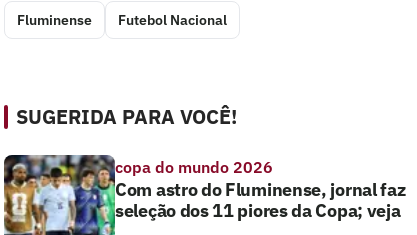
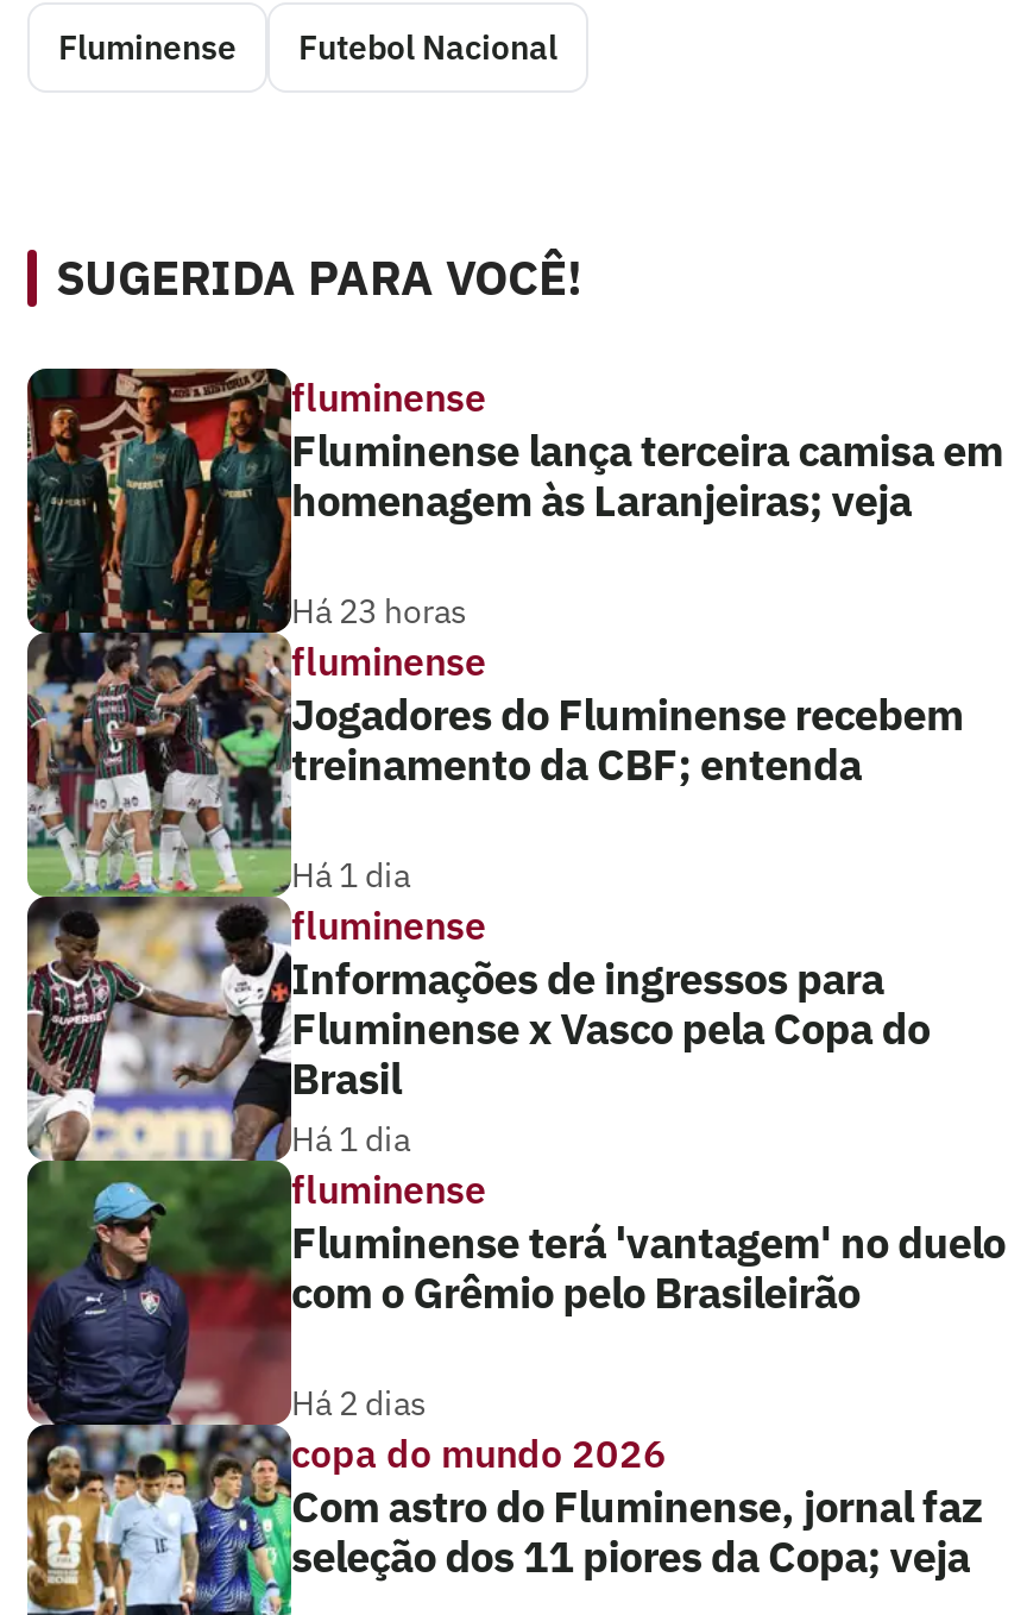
none -> [25,366,1006,1427] [image] | fluminense | Fluminense lança terceira camisa em | homenagem às Laranjeiras; veja | Há 23 horas | fluminense | Jogadores do Fluminense recebem | treinamento da CBF; entenda | Há 1 dia | fluminense | Informações de ingressos para | Fluminense x Vasco pela Copa do | Brasil | Há 1 dia | fluminense | Fluminense terá 'vantagem' no duelo | com o Grêmio pelo Brasileirão | Há 2 dias

